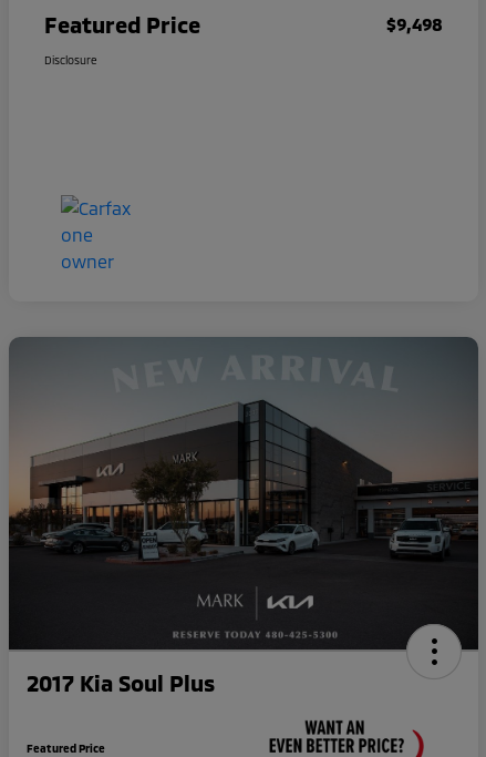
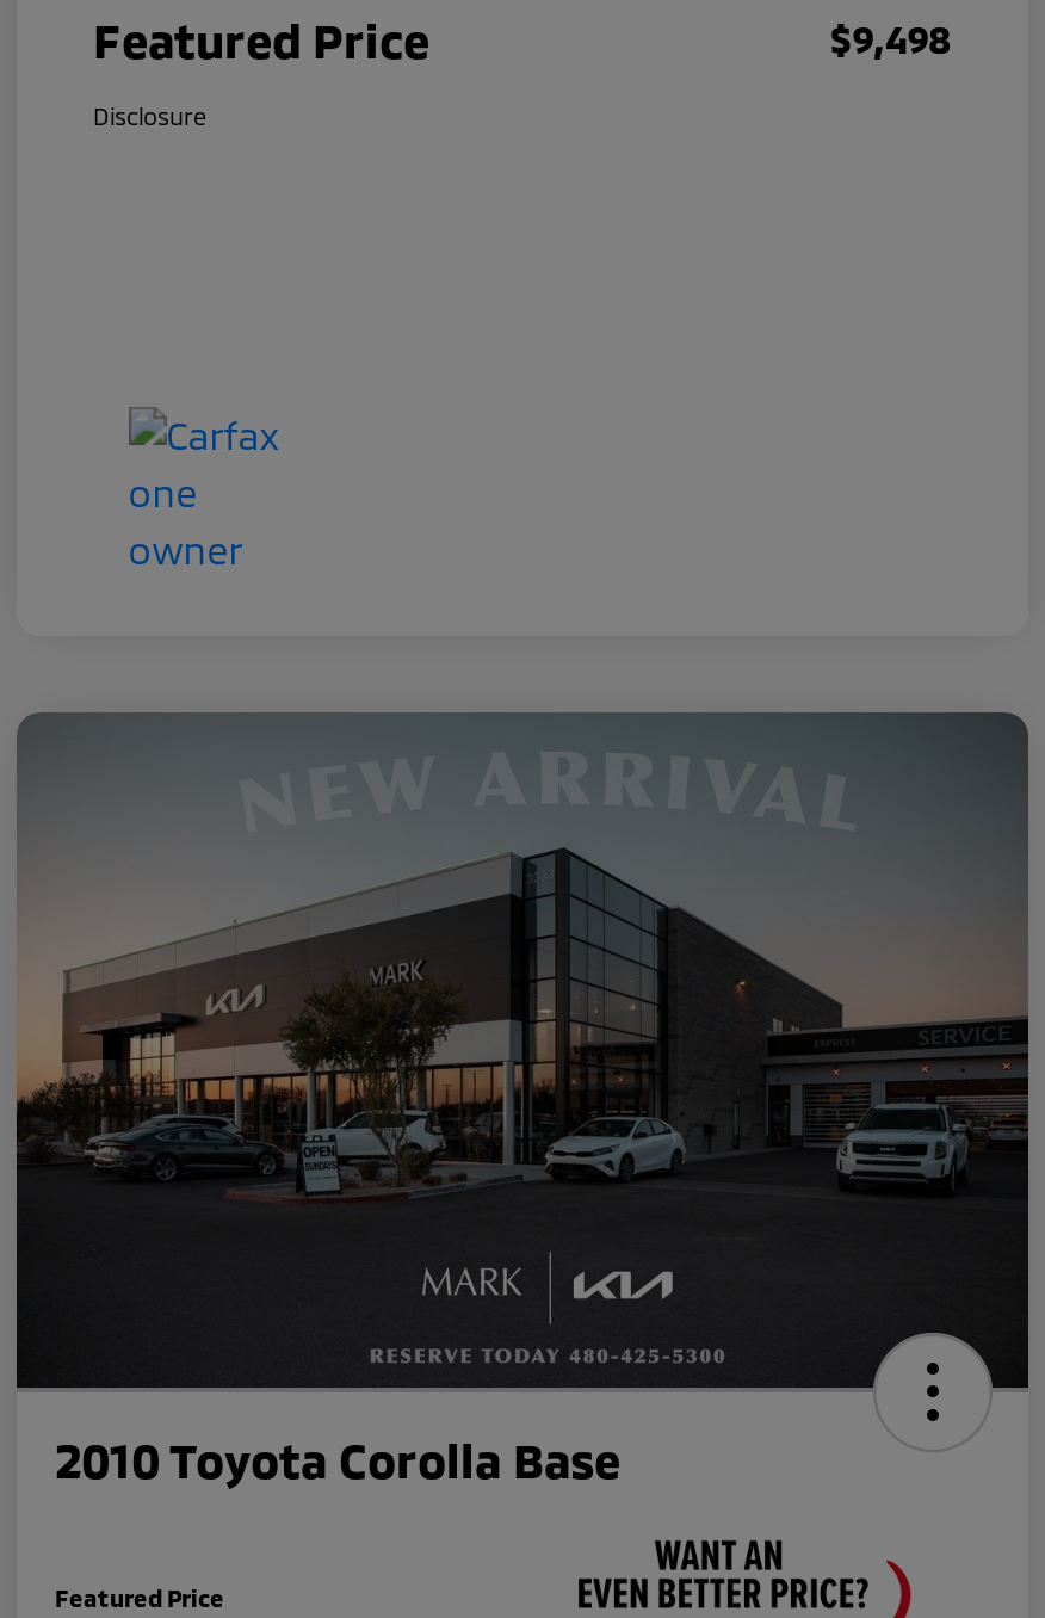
[27,670,215,696] 2017 Kia Soul Plus -> [55,1430,620,1487] 2010 Toyota Corolla Base

